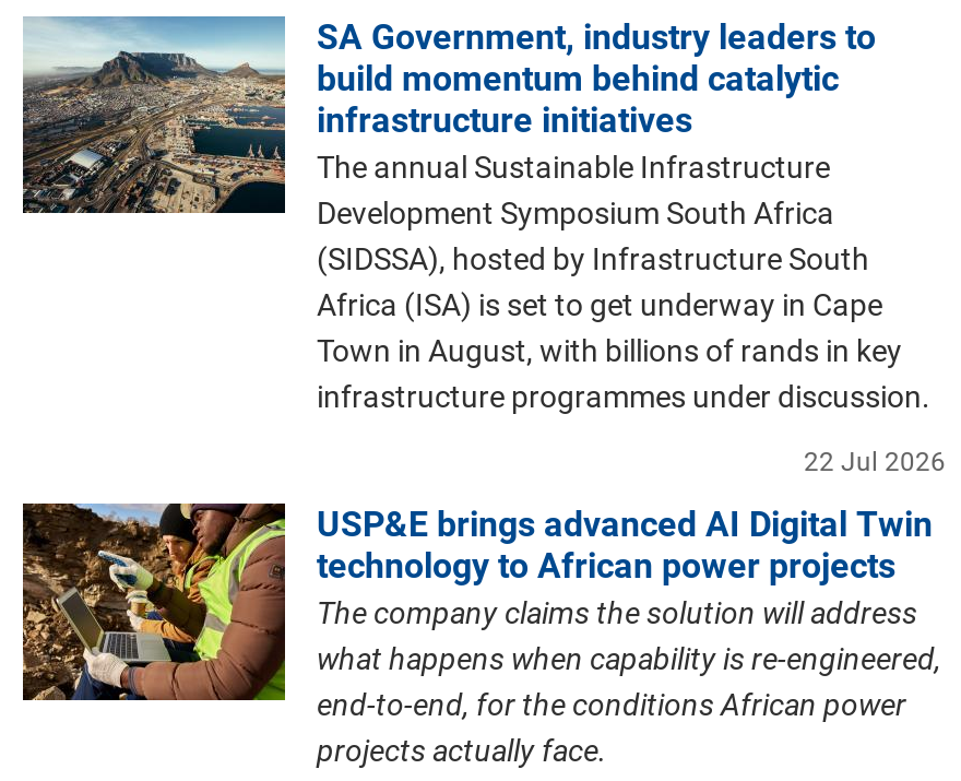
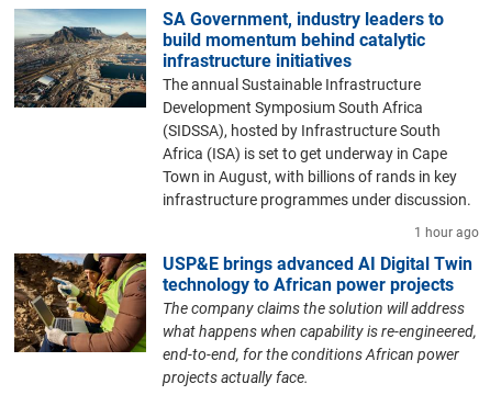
[804,446,946,476] 22 Jul 2026 -> [414,224,478,240] 1 hour ago

